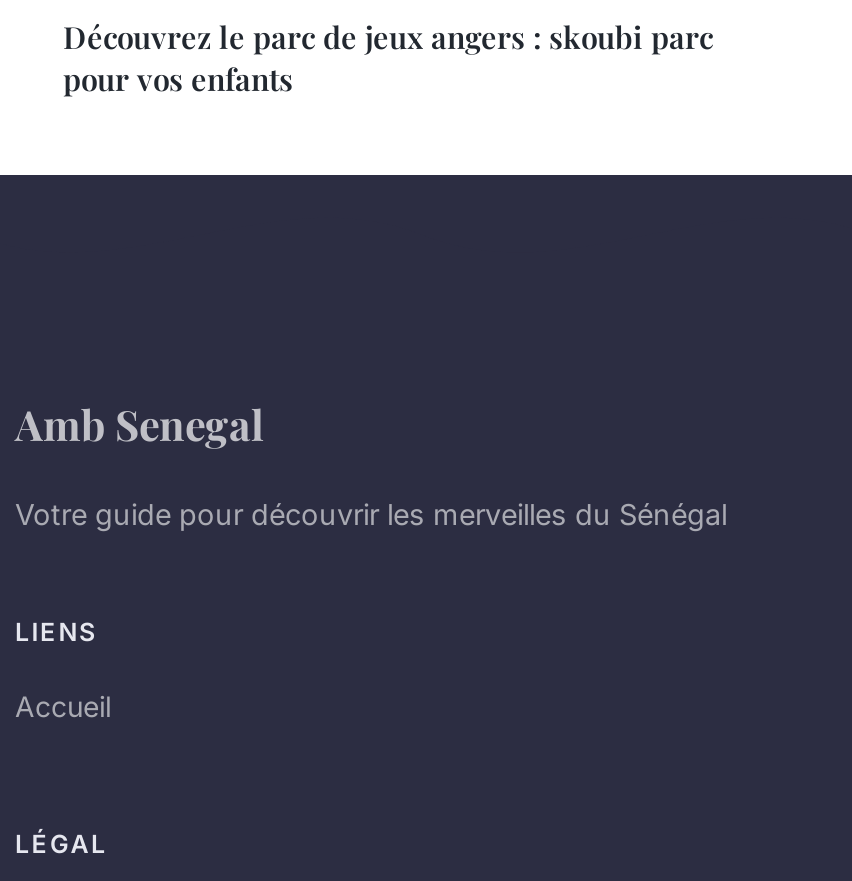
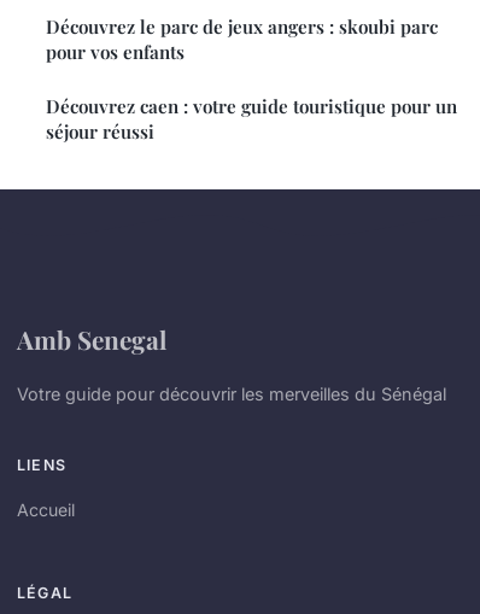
none -> [46,94,457,144] Découvrez caen : votre guide touristique pour un | séjour réussi

